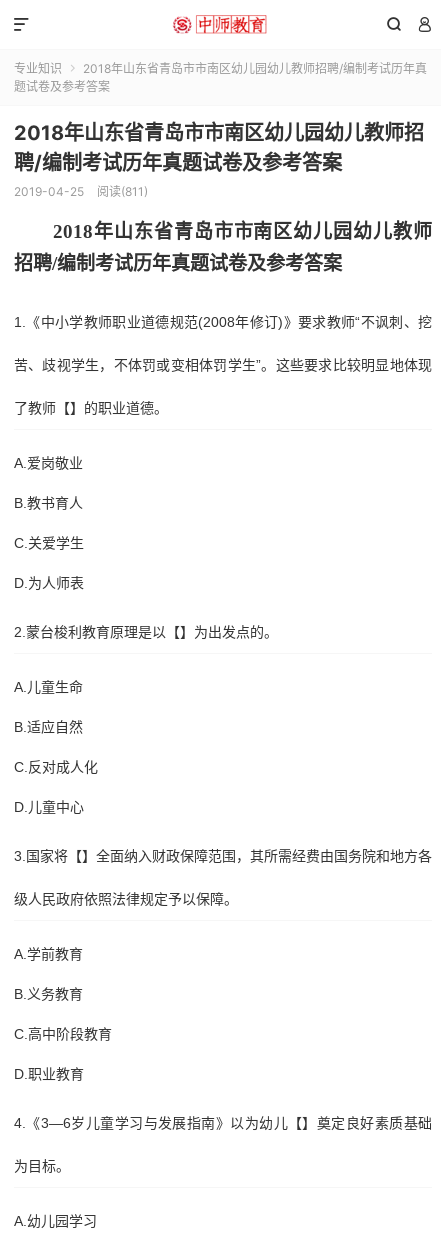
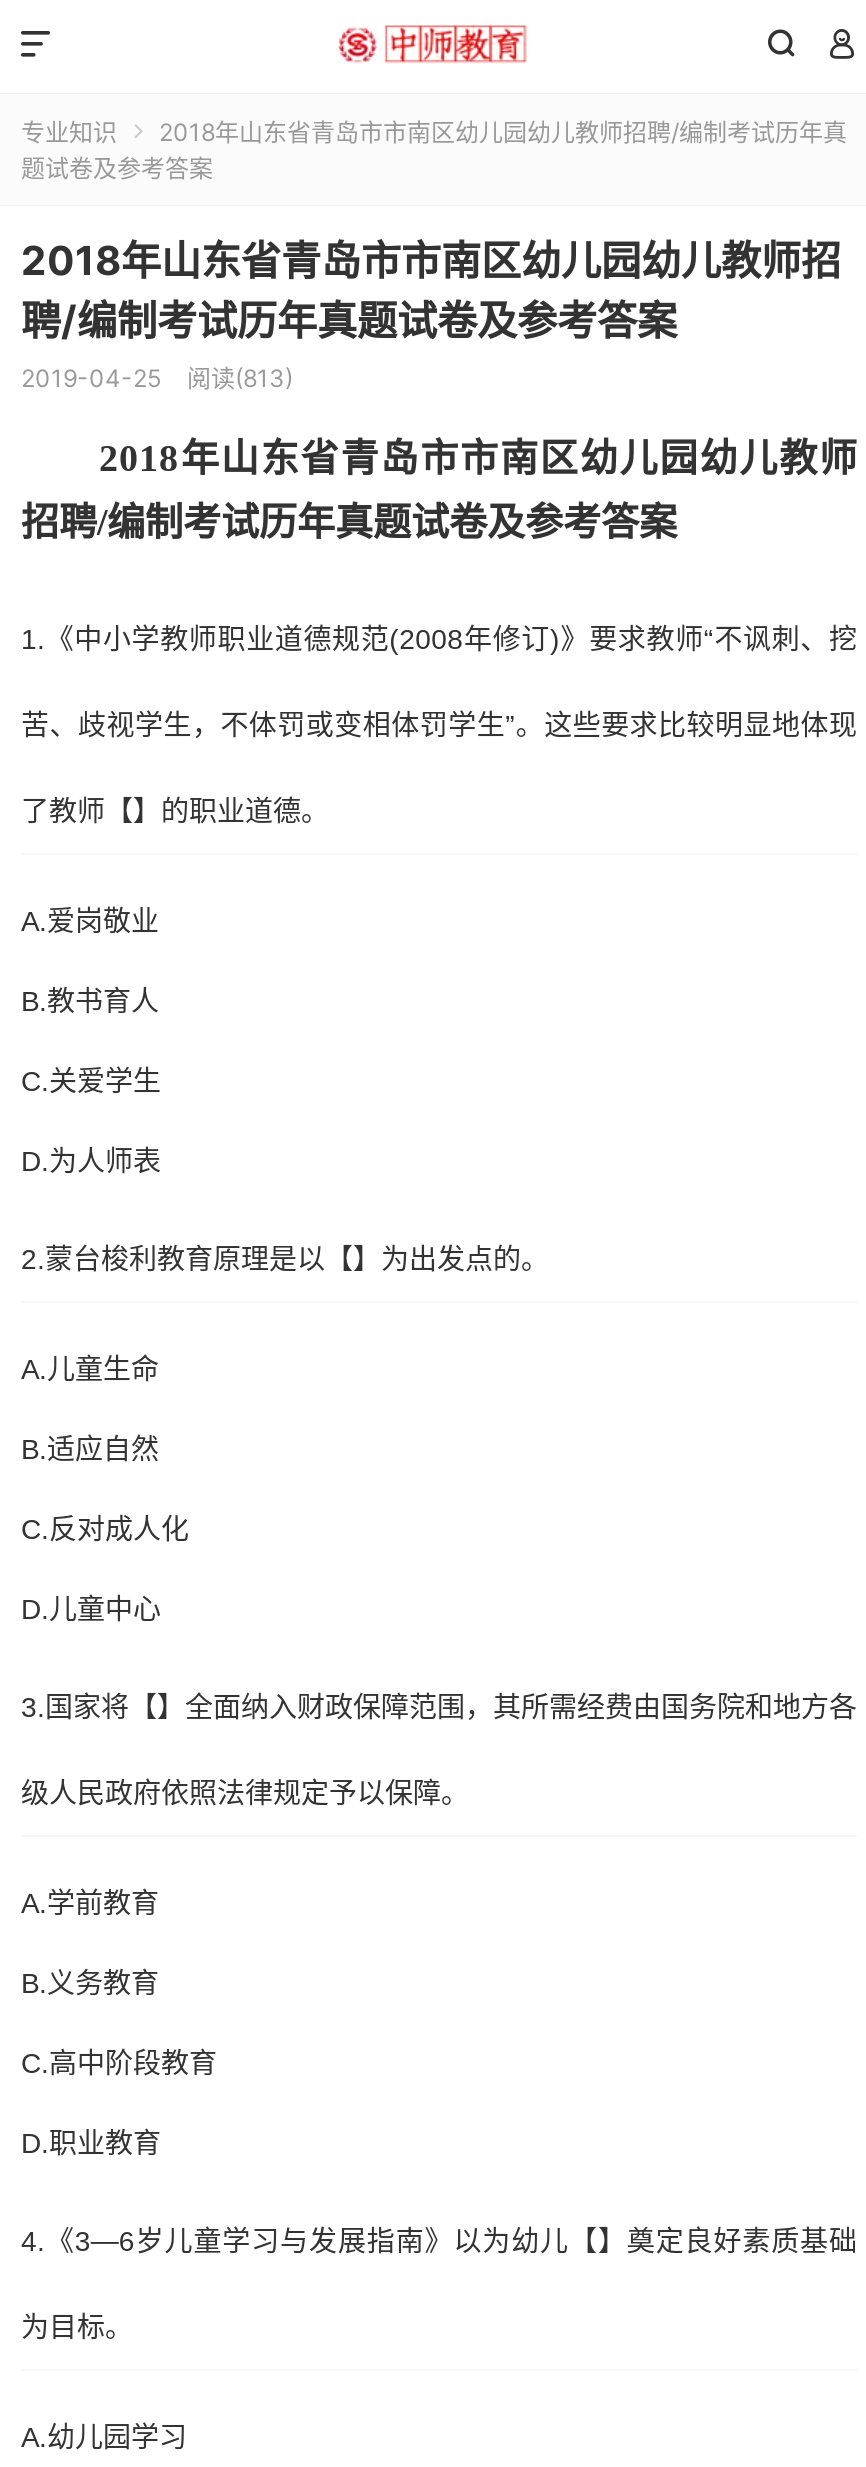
[14,184,148,199] 2019-04-25 阅读(811) -> [21,363,293,393] 2019-04-25 阅读(813)

